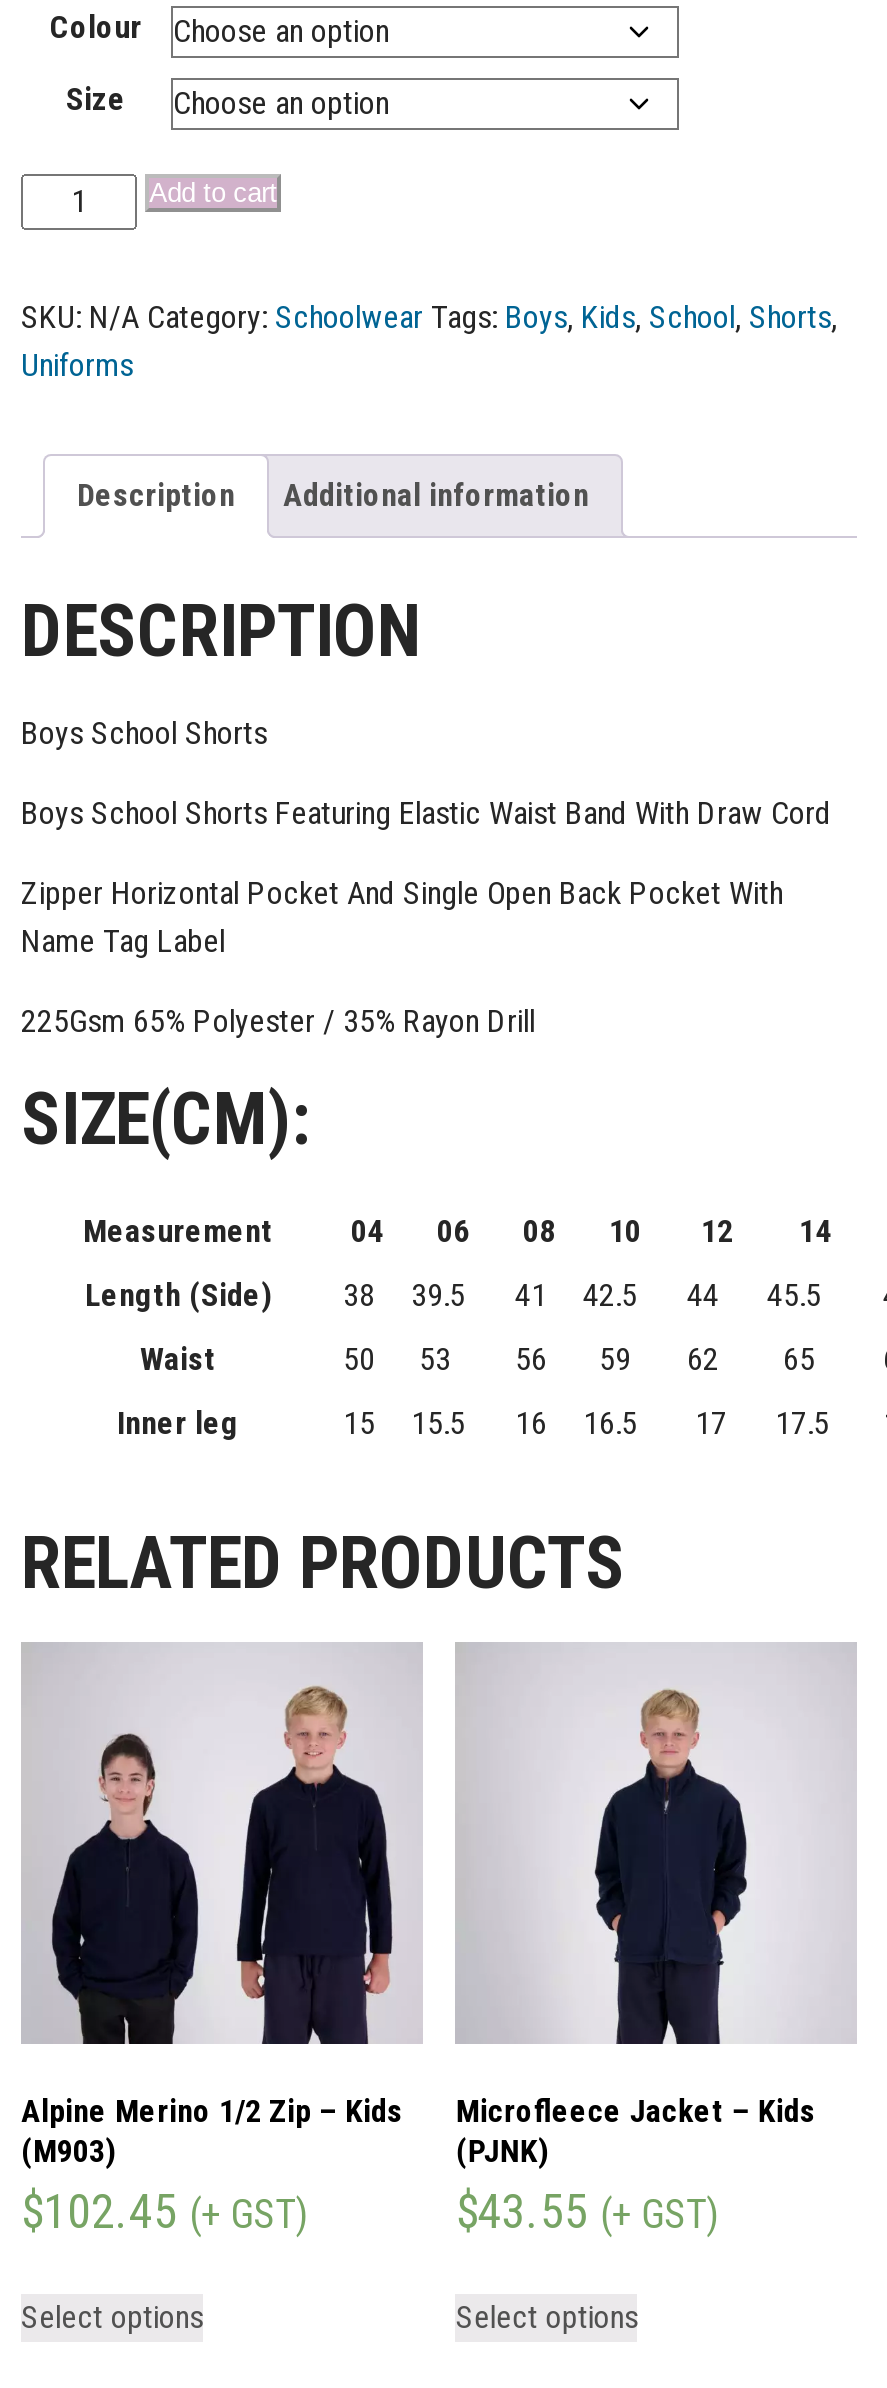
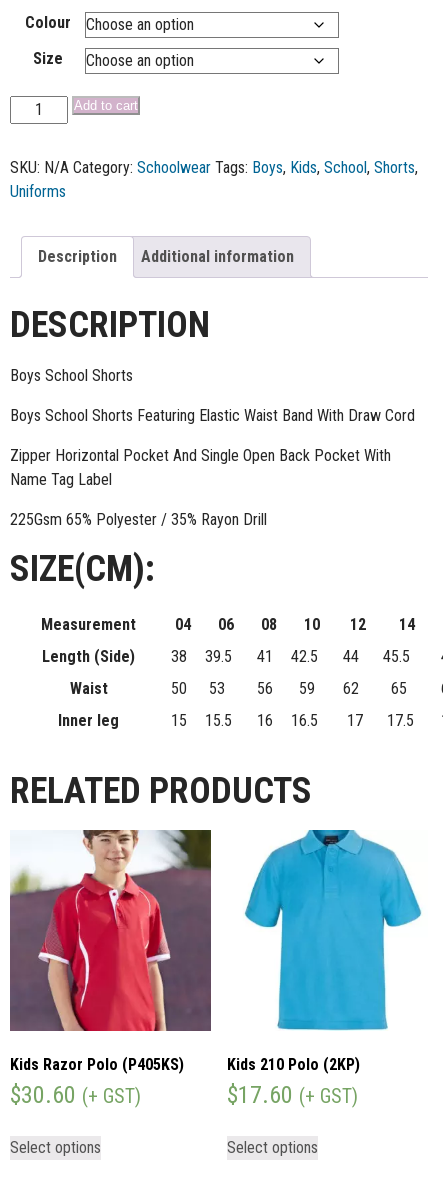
[21,1642,423,2240] [image] | Alpine Merino 1/2 Zip – Kids | (M903) | $102.45 (+ GST) -> [10,829,212,1109] [image] | Kids Razor Polo (P405KS) | $30.60 (+ GST)
[455,1642,857,2240] [image] | Microfleece Jacket – Kids | (PJNK) | $43.55 (+ GST) -> [227,829,427,1109] [image] | Kids 210 Polo (2KP) | $17.60 (+ GST)

